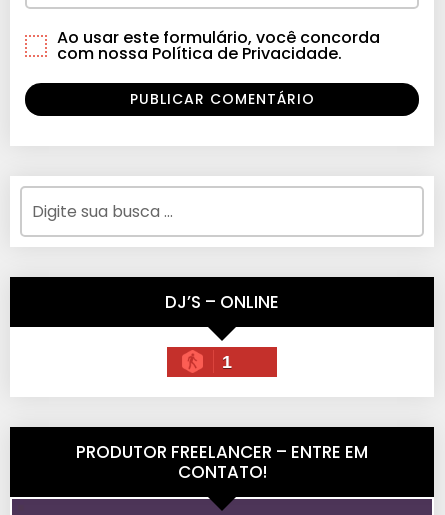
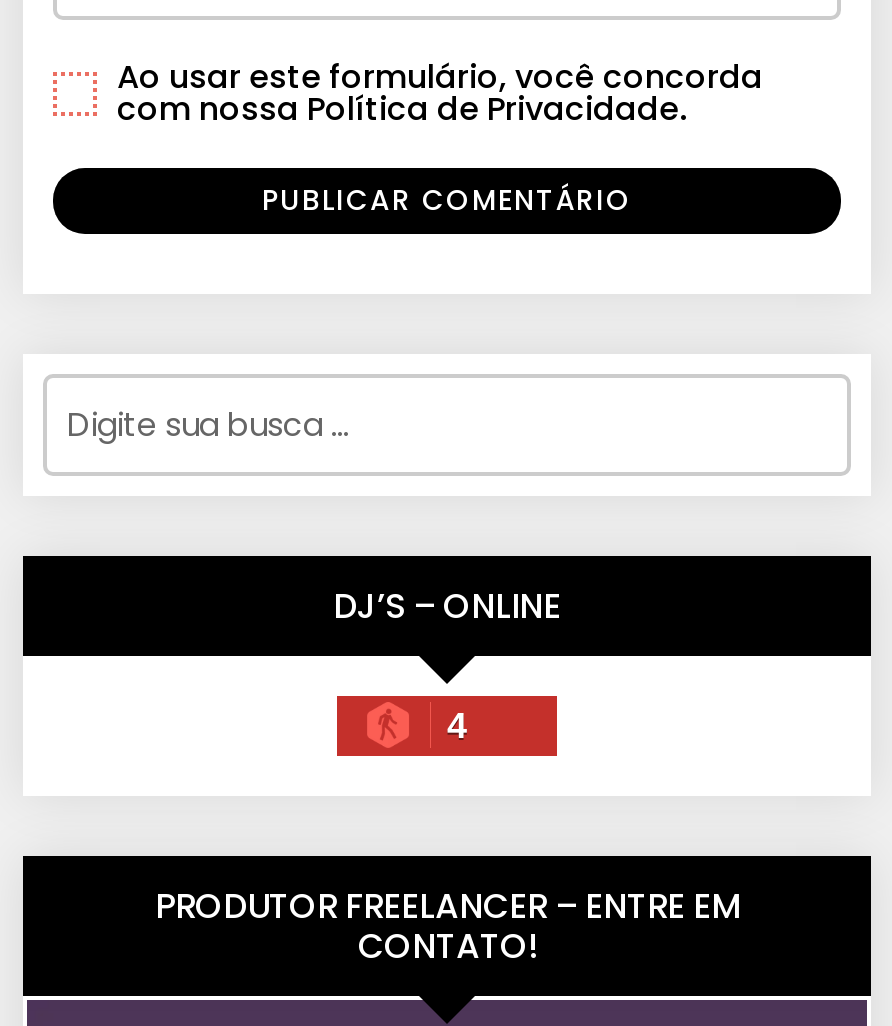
[222,352,230,372] 1 -> [447,706,463,746] 4

